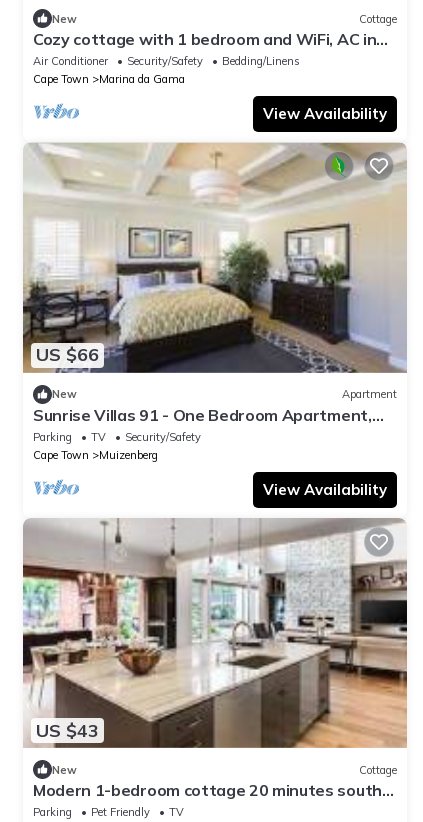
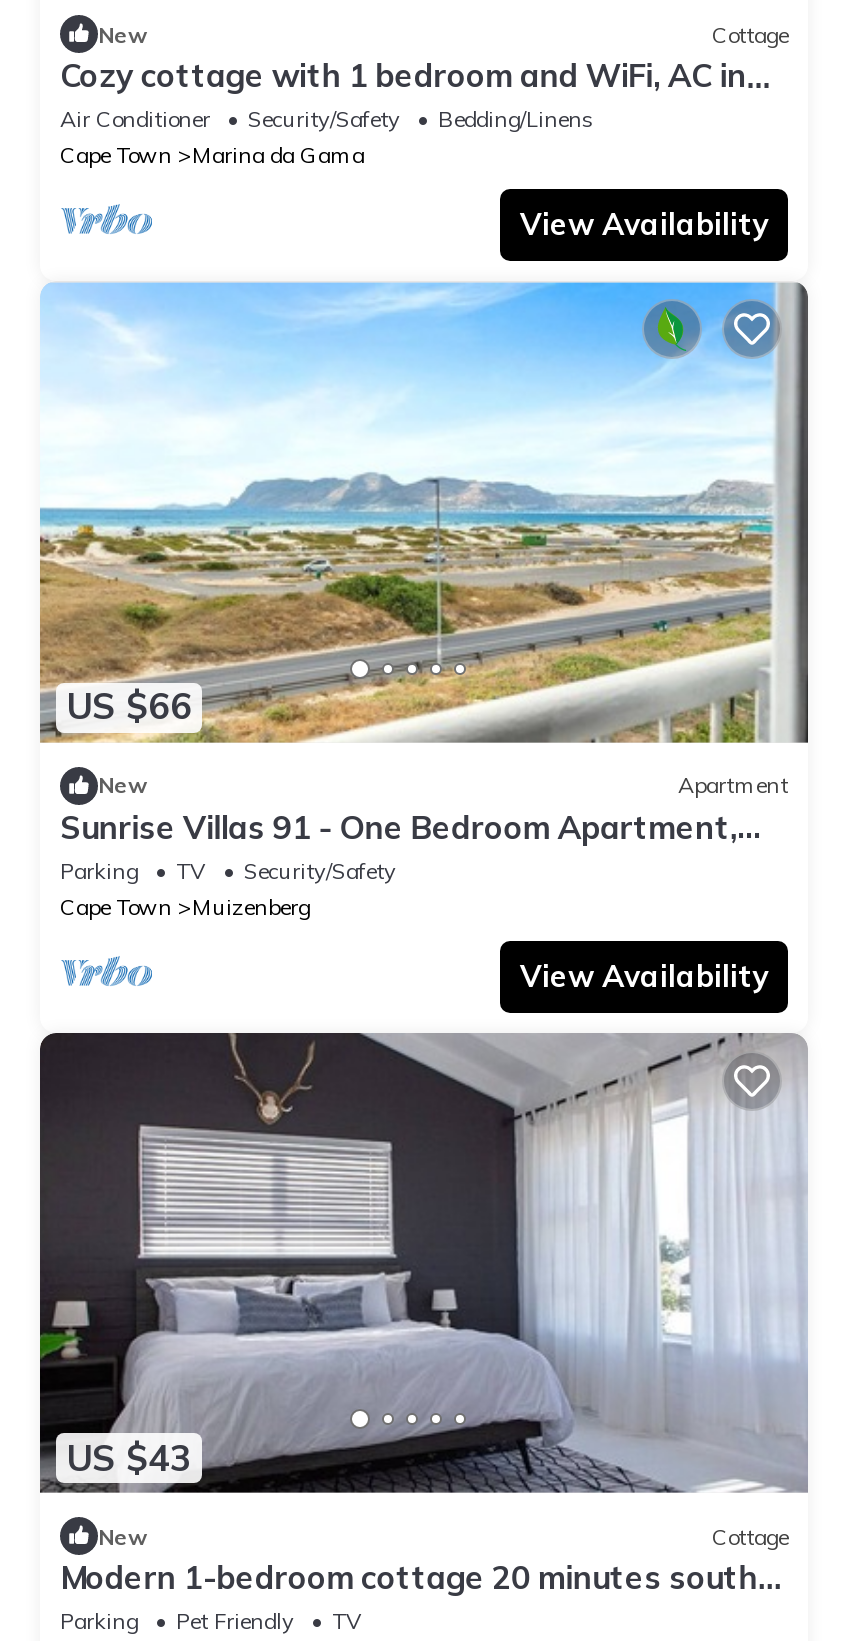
[22,142,407,374] [image] -> [38,281,810,745] [image]
[22,518,408,749] [image] -> [38,1031,808,1495] [image]

